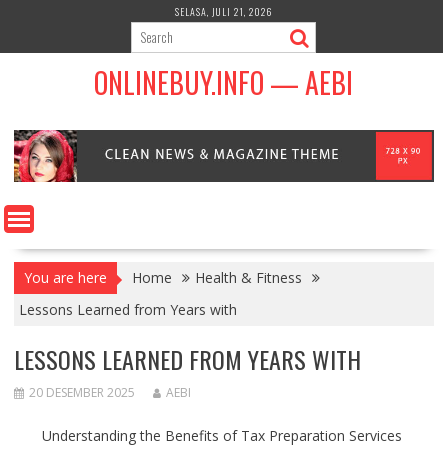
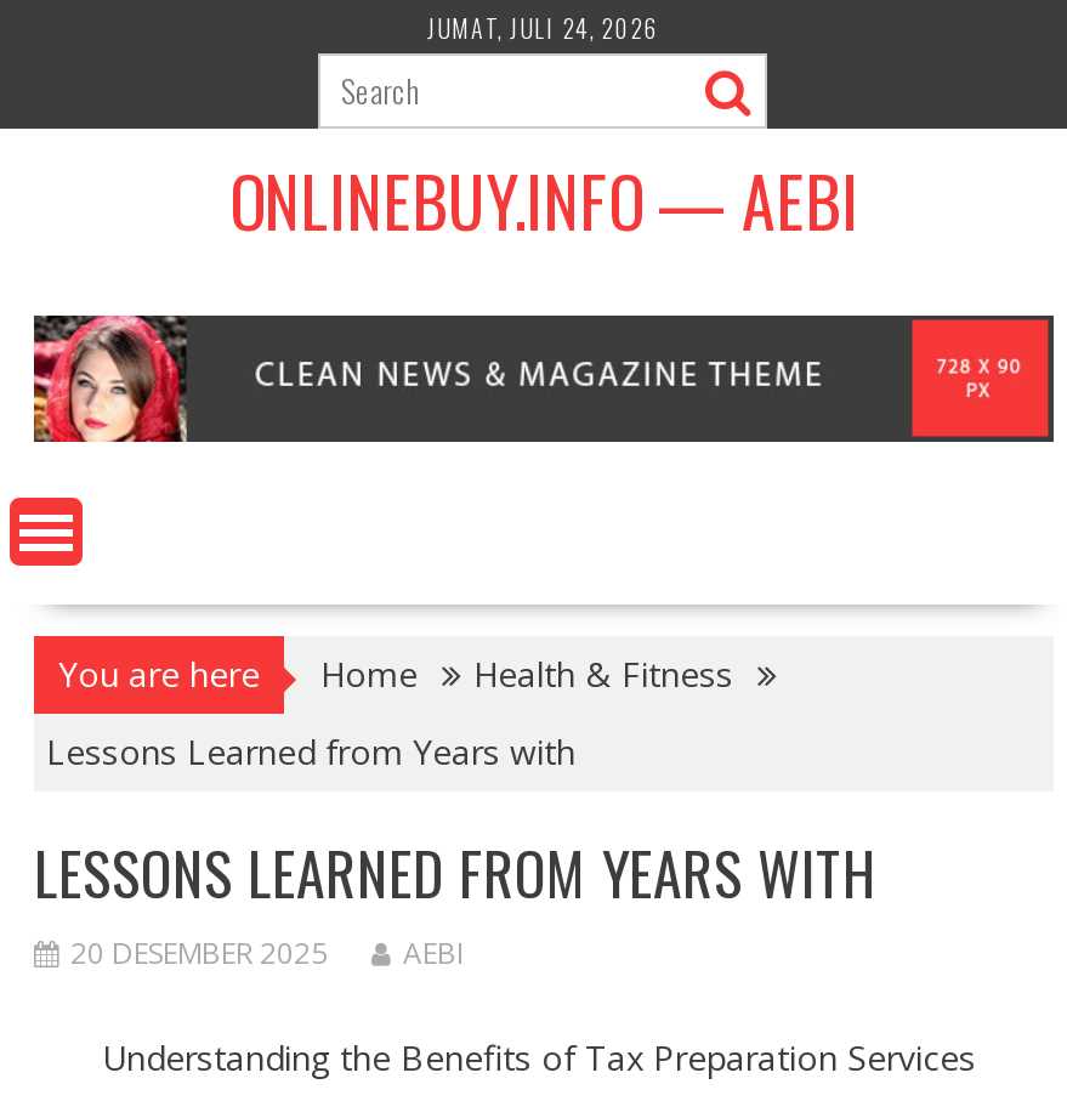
[175,4,273,19] SELASA, JULI 21, 2026 -> [427,10,660,46] JUMAT, JULI 24, 2026

